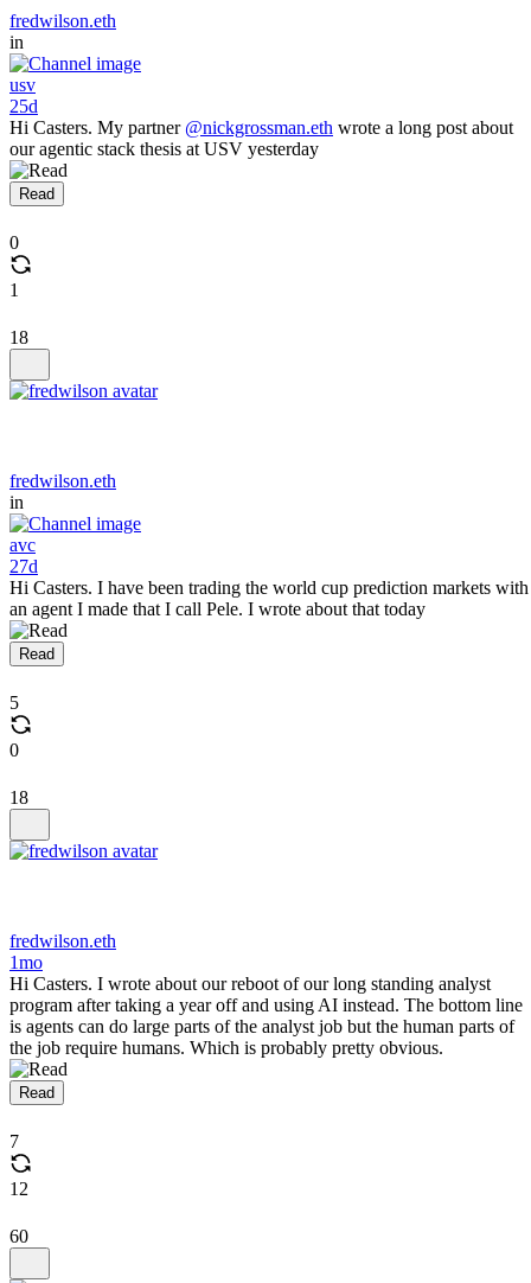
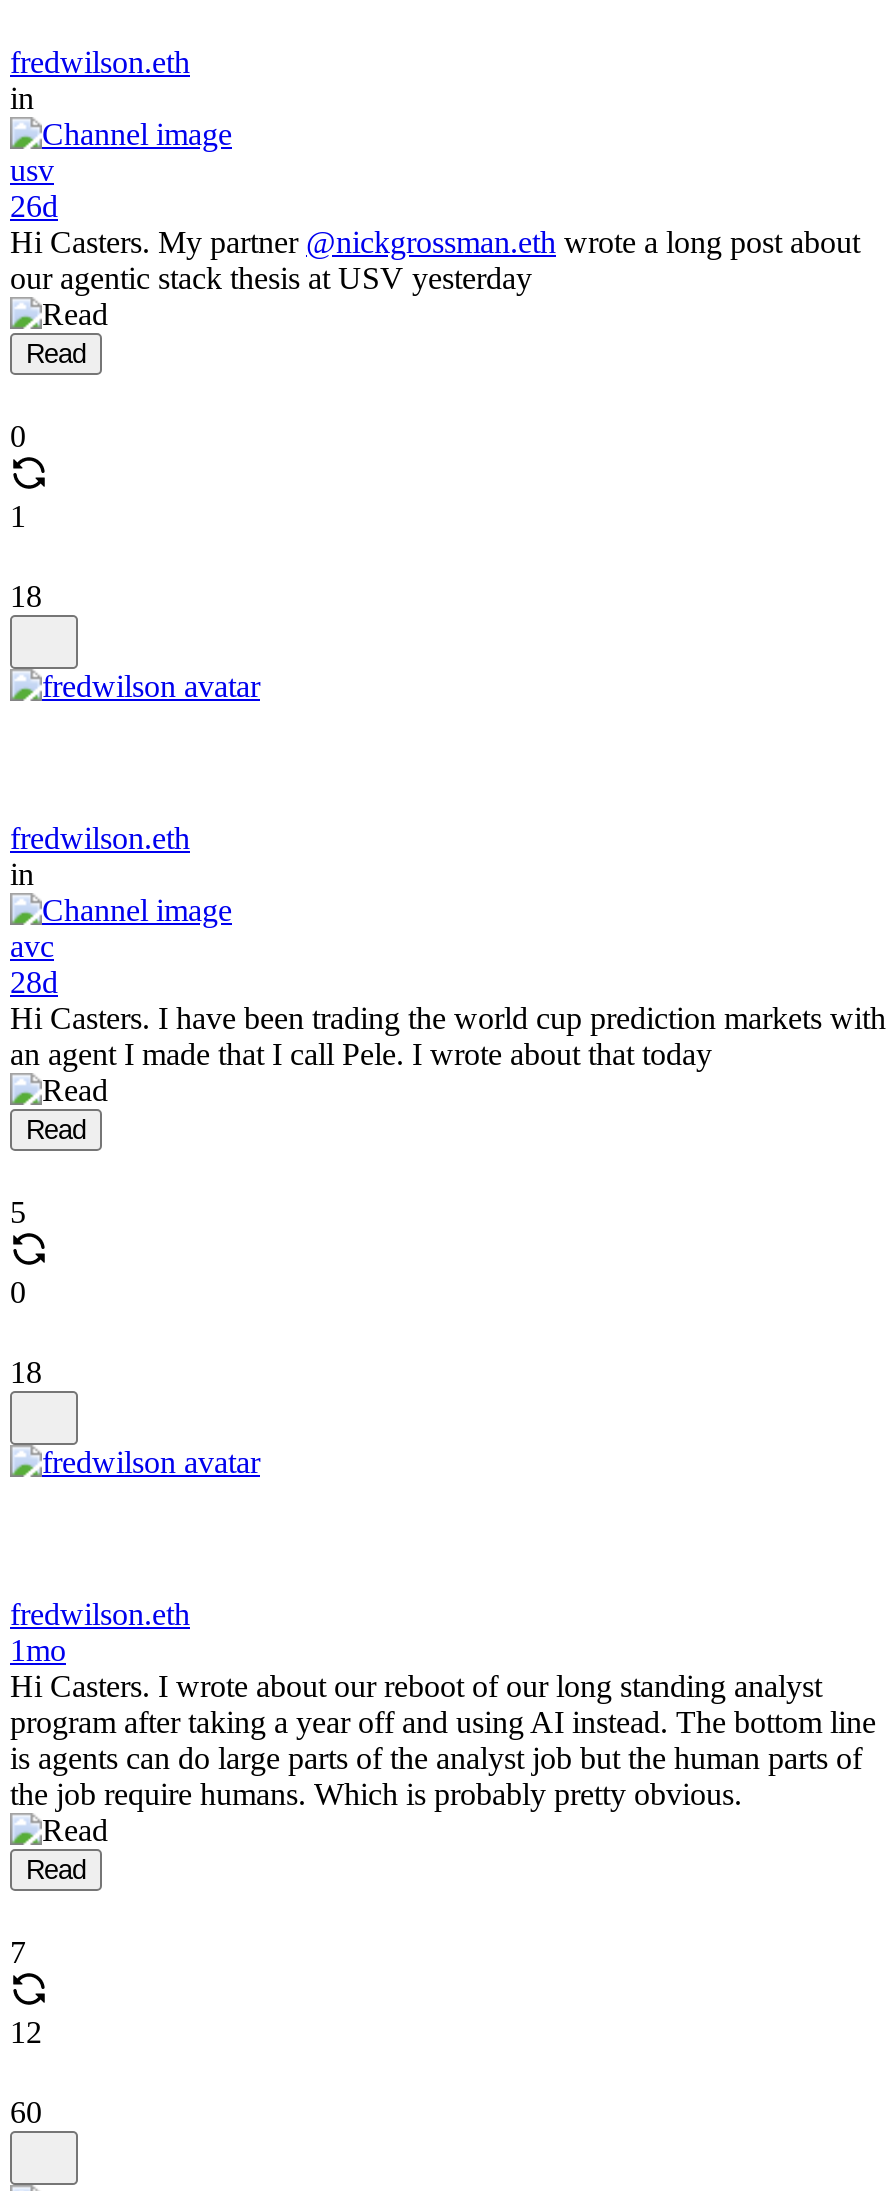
[9,96,38,116] 25d -> [10,189,58,223] 26d
[9,556,38,576] 27d -> [10,965,58,999] 28d

